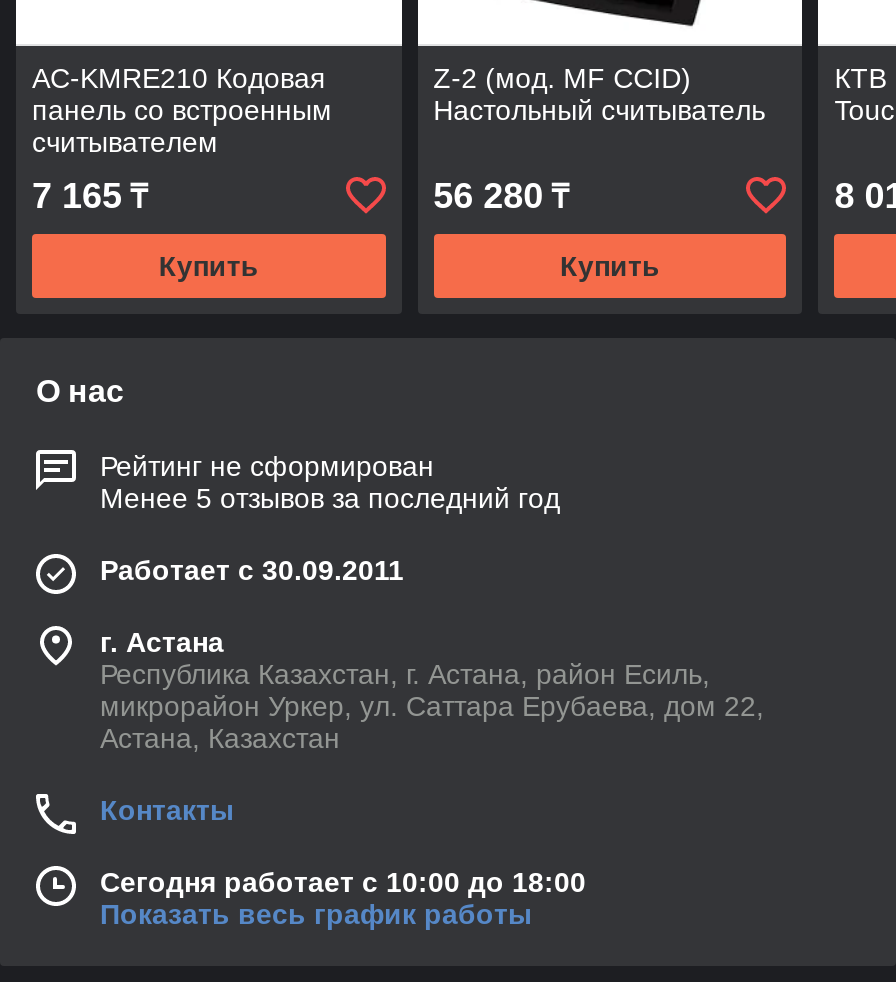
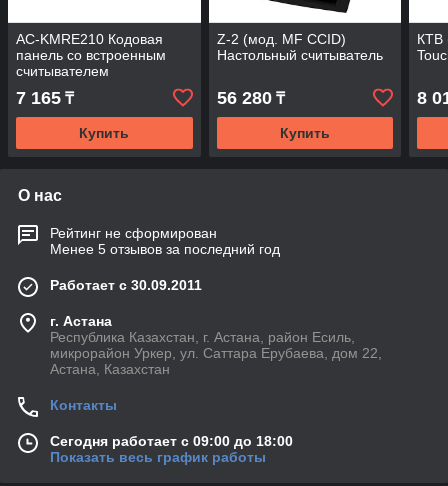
[100,867,586,899] Сегодня работает с 10:00 до 18:00 -> [50,433,293,449] Сегодня работает с 09:00 до 18:00

